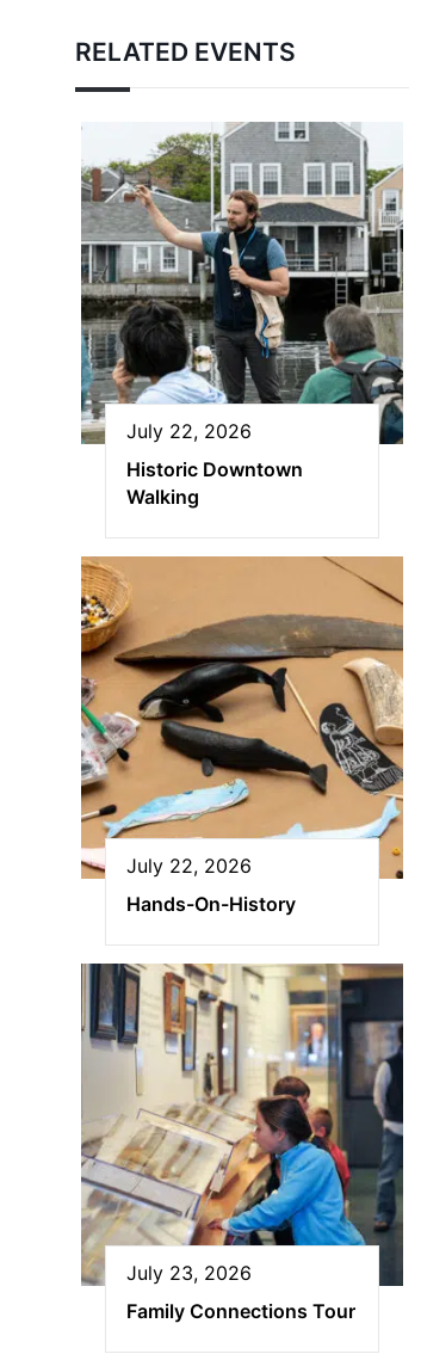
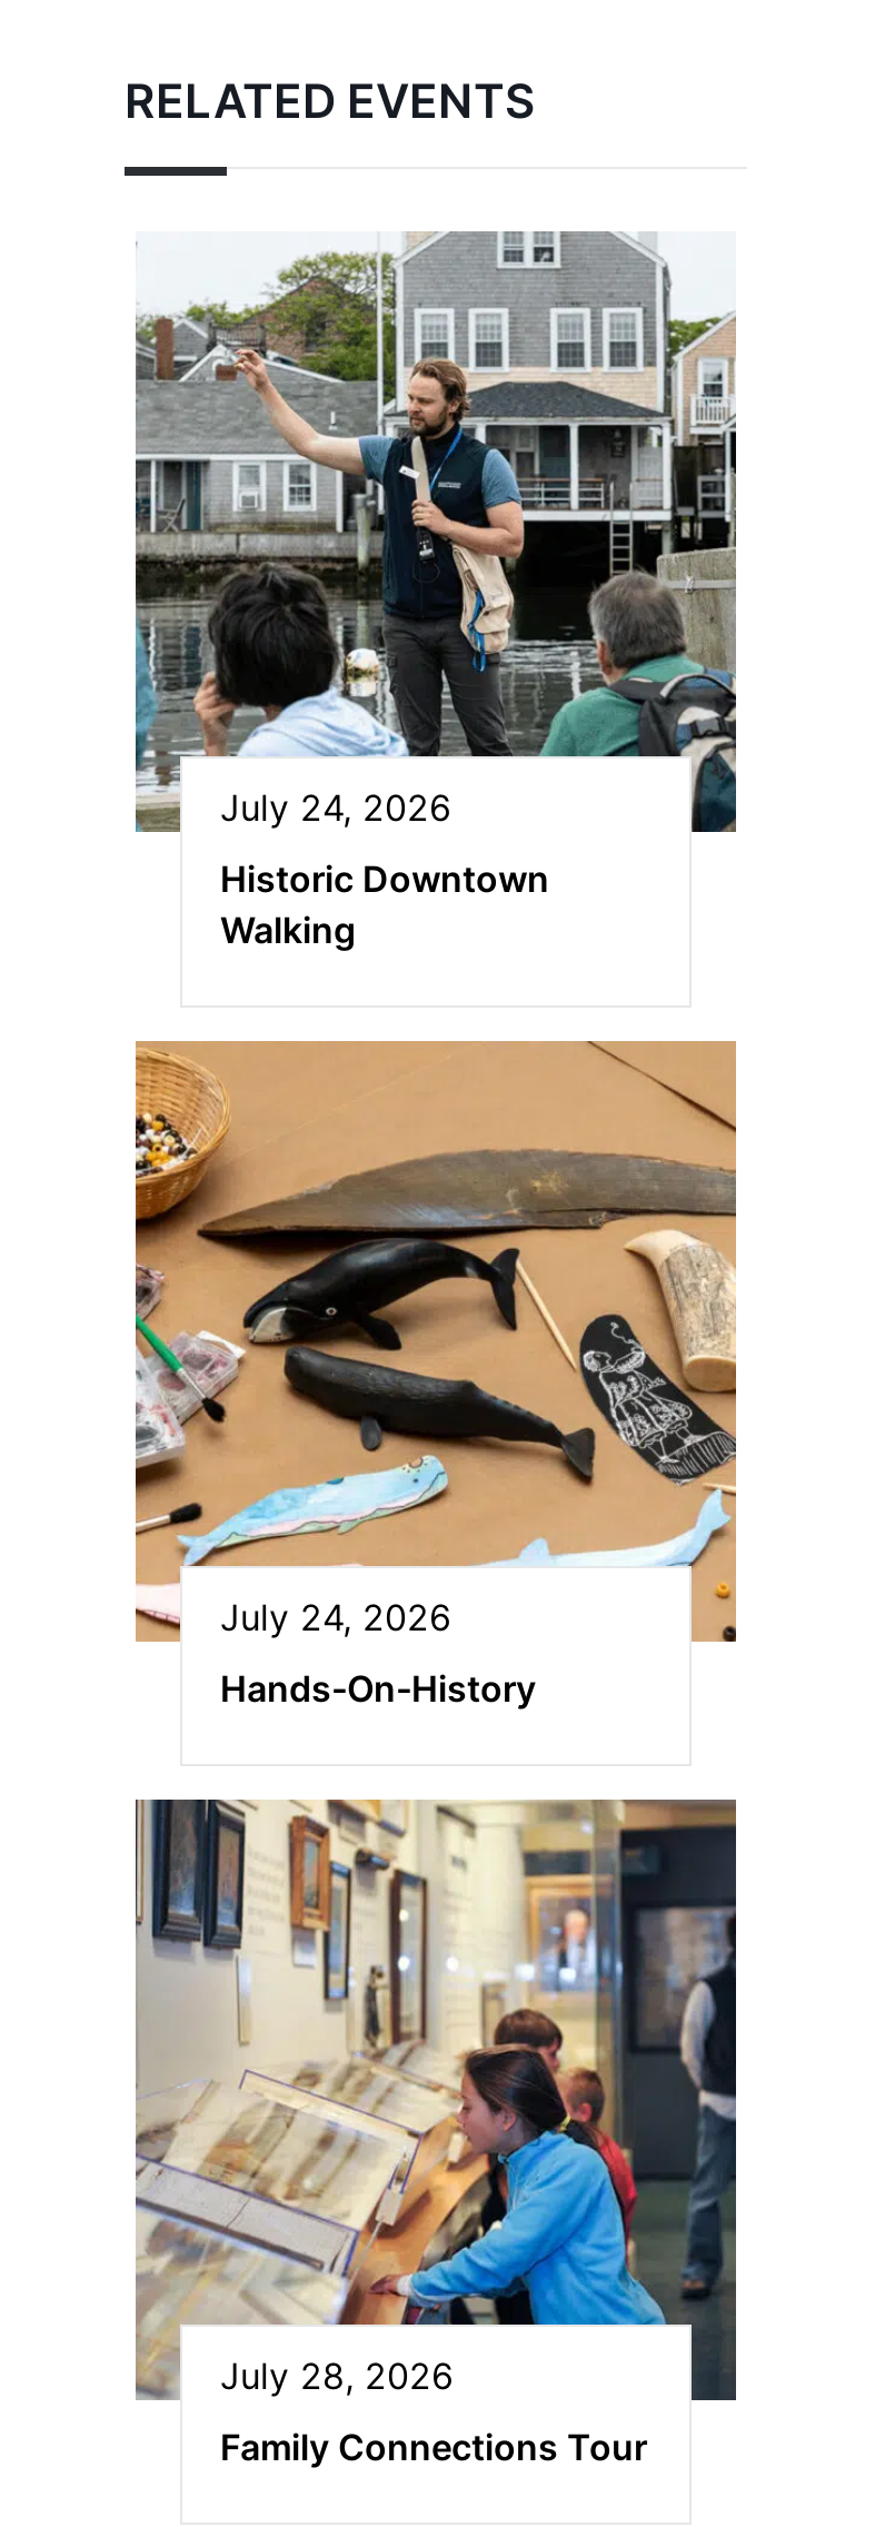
[126,419,252,443] July 22, 2026 -> [220,786,451,830] July 24, 2026
[126,854,252,878] July 22, 2026 -> [220,1595,451,1640] July 24, 2026
[126,1261,252,1285] July 23, 2026 -> [220,2354,454,2398] July 28, 2026

